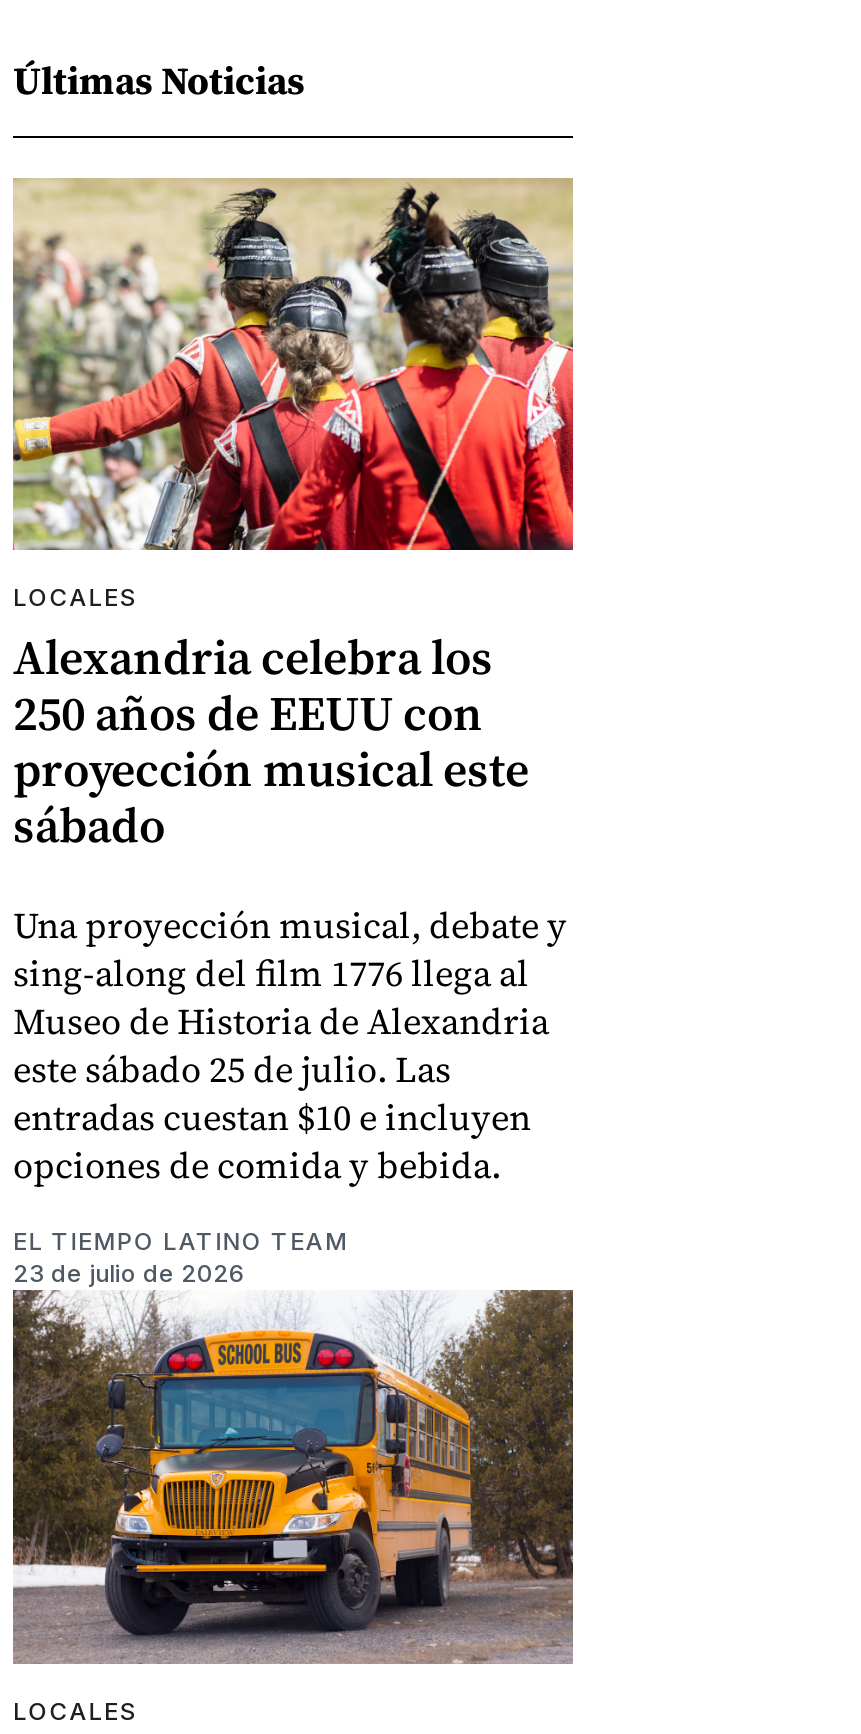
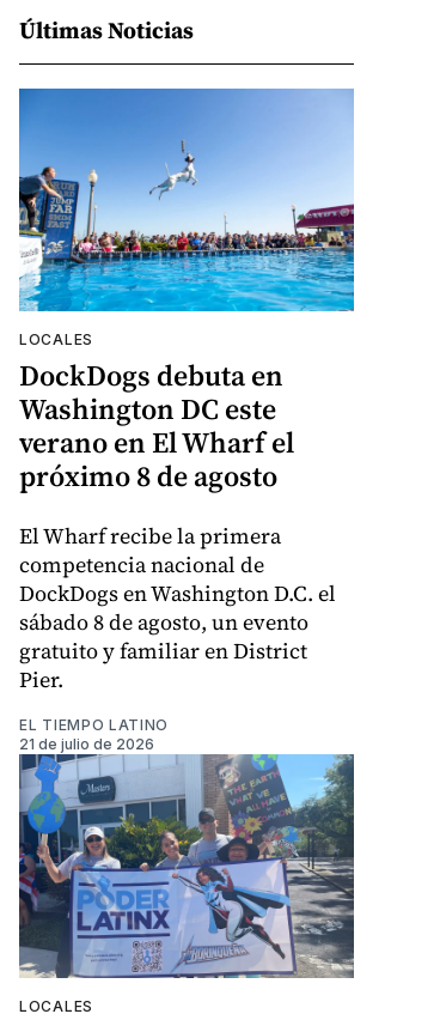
[11,176,575,859] [image] | Alexandria celebra los | 250 años de EEUU con | proyección musical este | sábado -> [18,87,355,496] [image] | DockDogs debuta en | Washington DC este | verano en El Wharf el | próximo 8 de agosto
[13,901,567,1191] Una proyección musical, debate y | sing-along del film 1776 llega al | Museo de Historia de Alexandria | este sábado 25 de julio. Las | entradas cuestan $10 e incluyen | opciones de comida y bebida. -> [19,521,336,695] El Wharf recibe la primera | competencia nacional de | DockDogs en Washington D.C. el | sábado 8 de agosto, un evento | gratuito y familiar en District | Pier.
[11,1227,573,1664] [image] | EL TIEMPO LATINO TEAM | 23 de julio de 2026 -> [18,716,355,979] [image] | EL TIEMPO LATINO | 21 de julio de 2026

